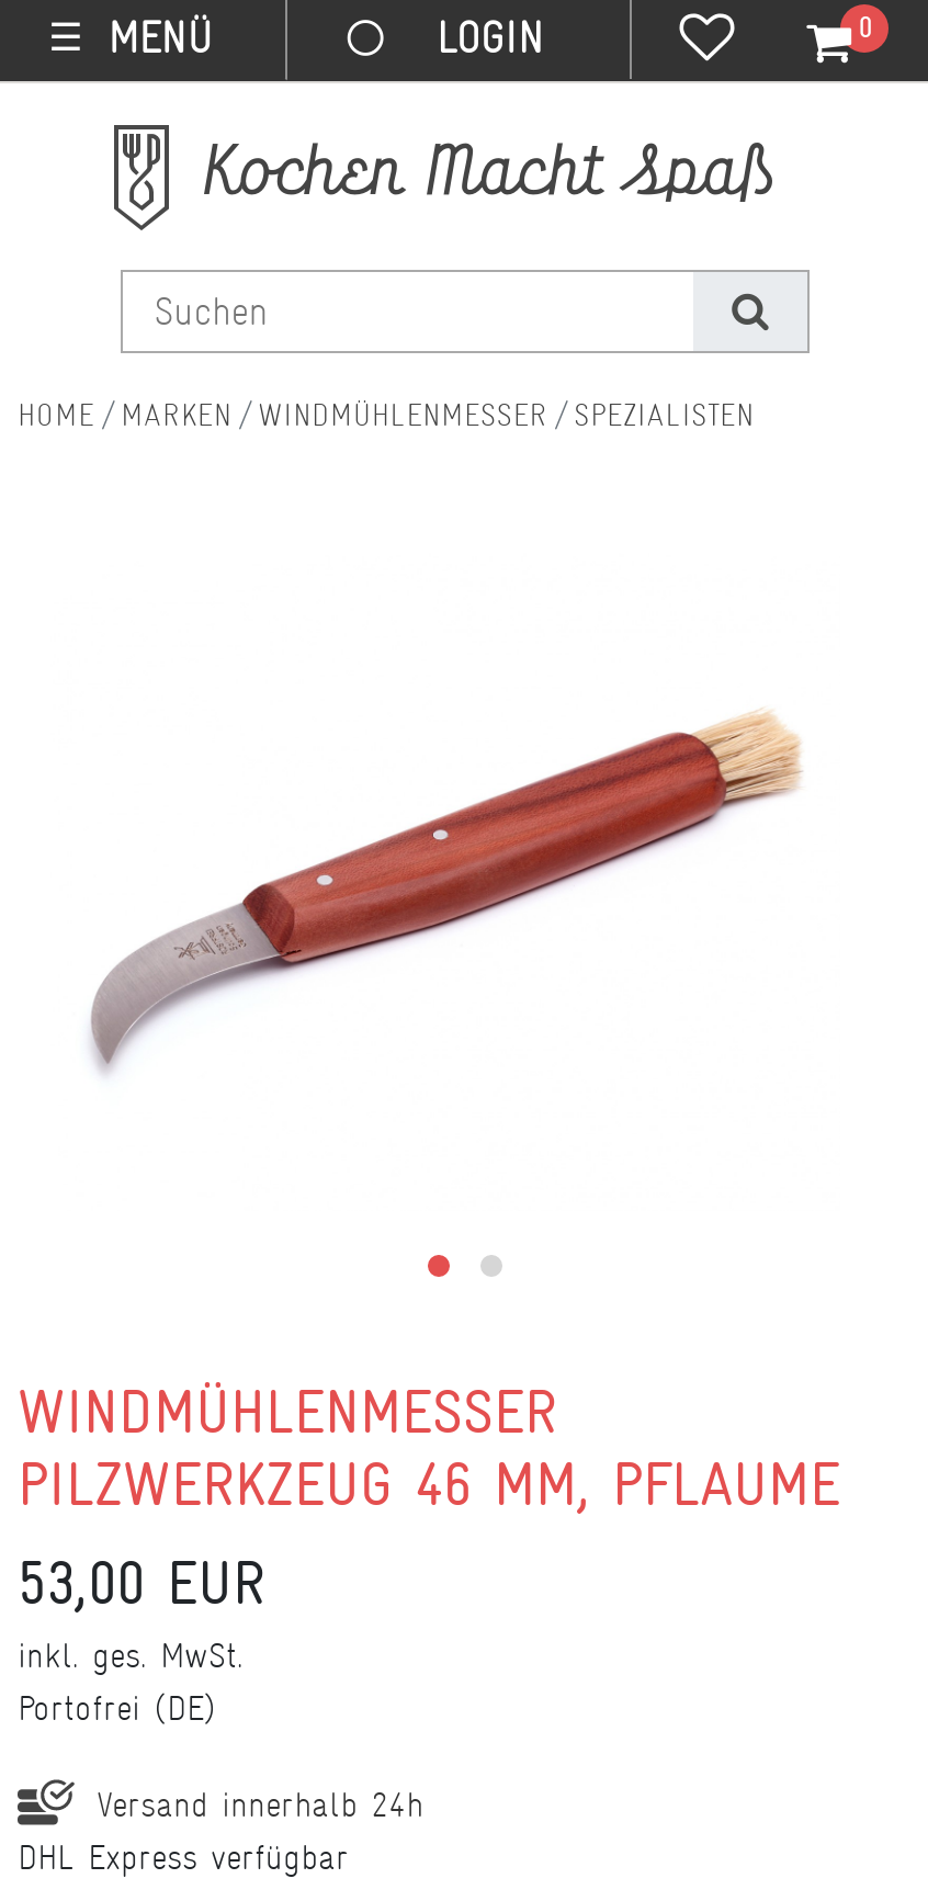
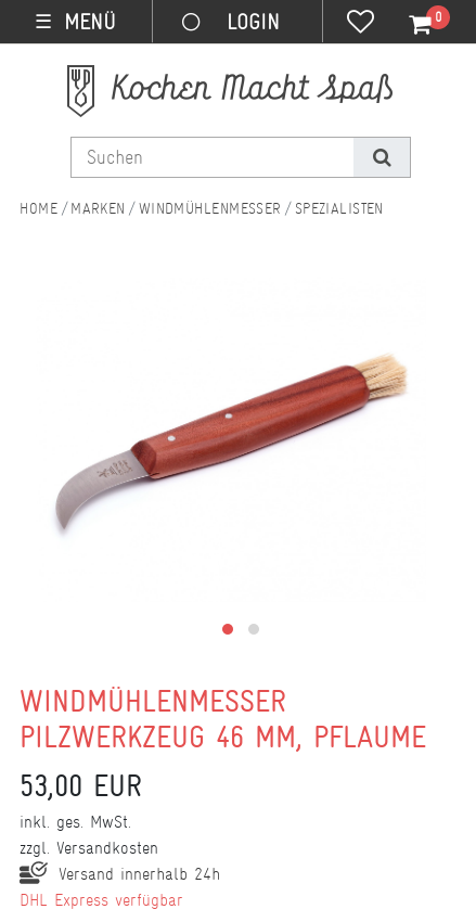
[18,1687,217,1729] Portofrei (DE) -> [20,837,158,858] zzgl. Versandkosten

